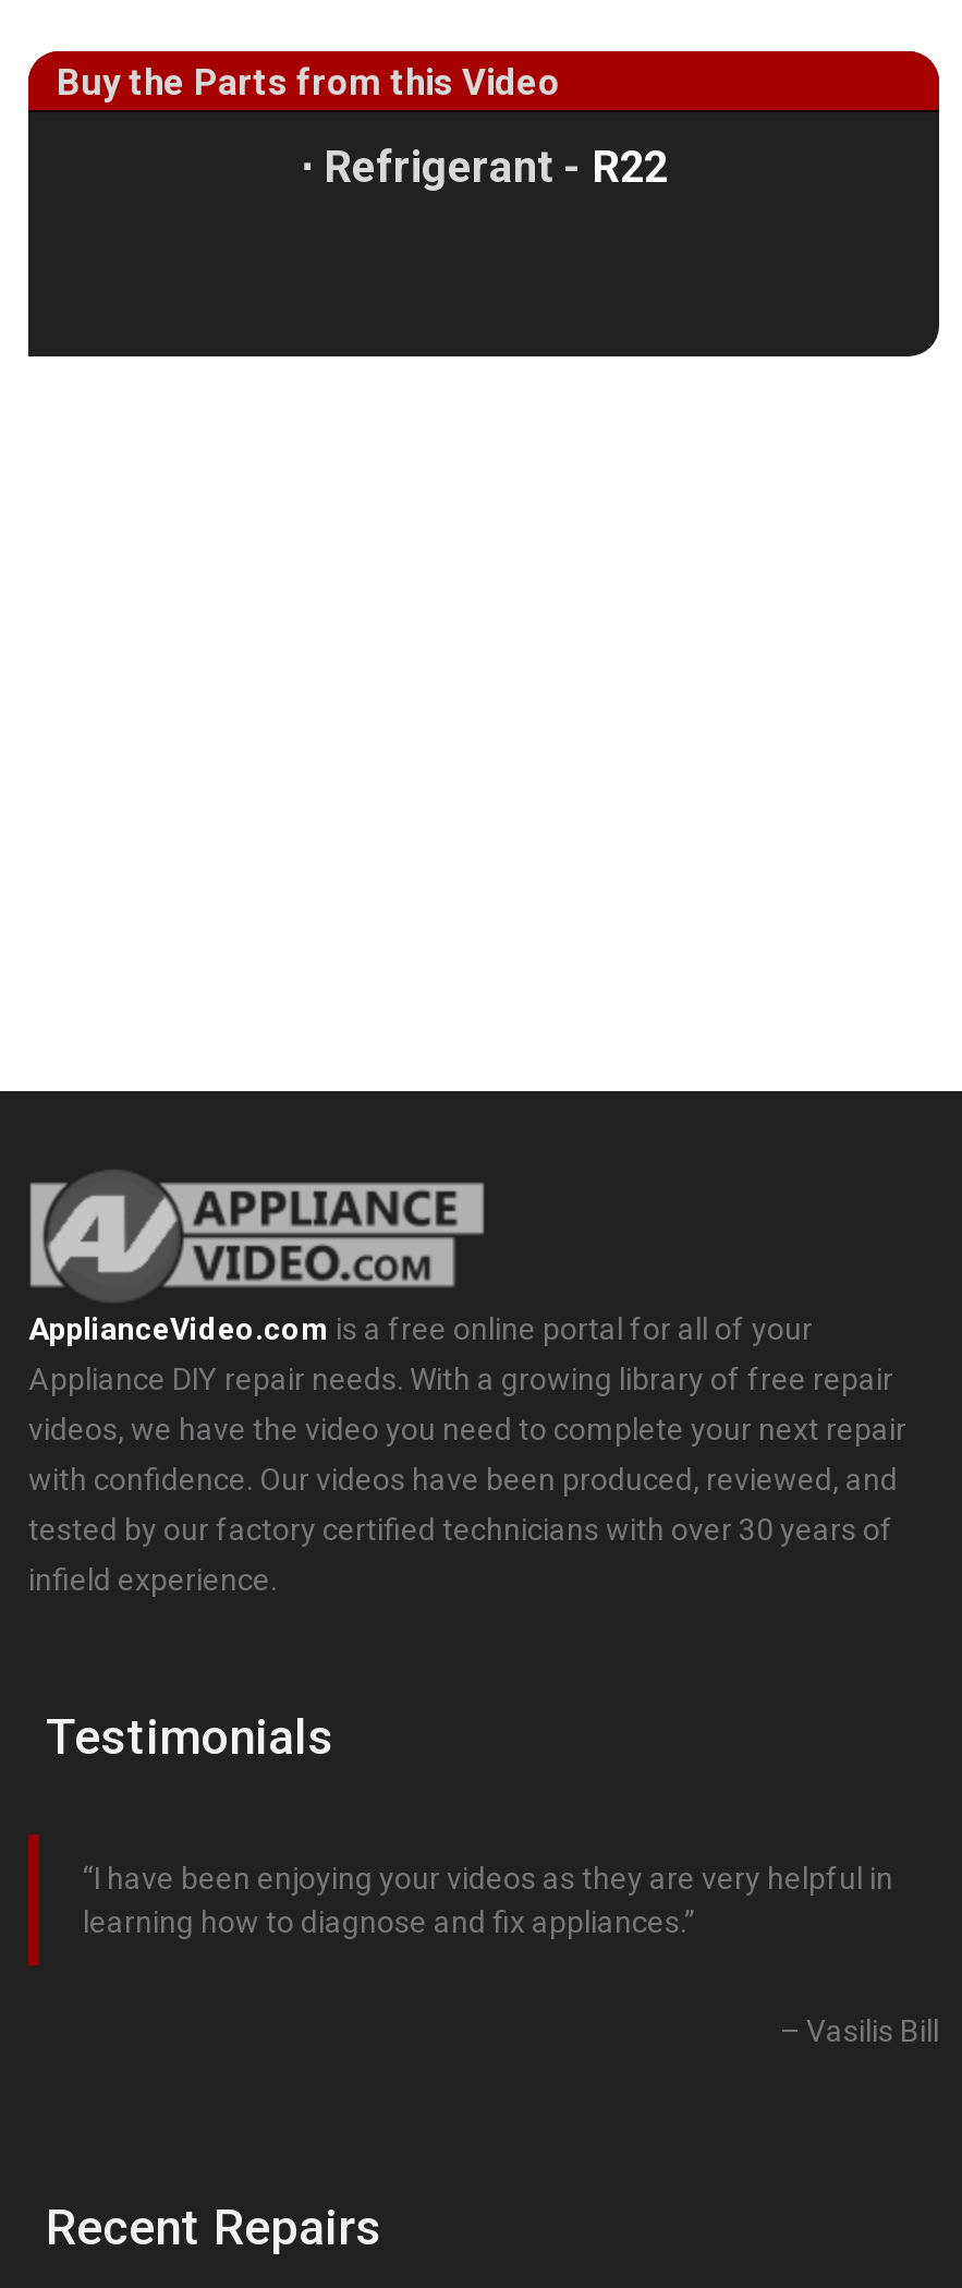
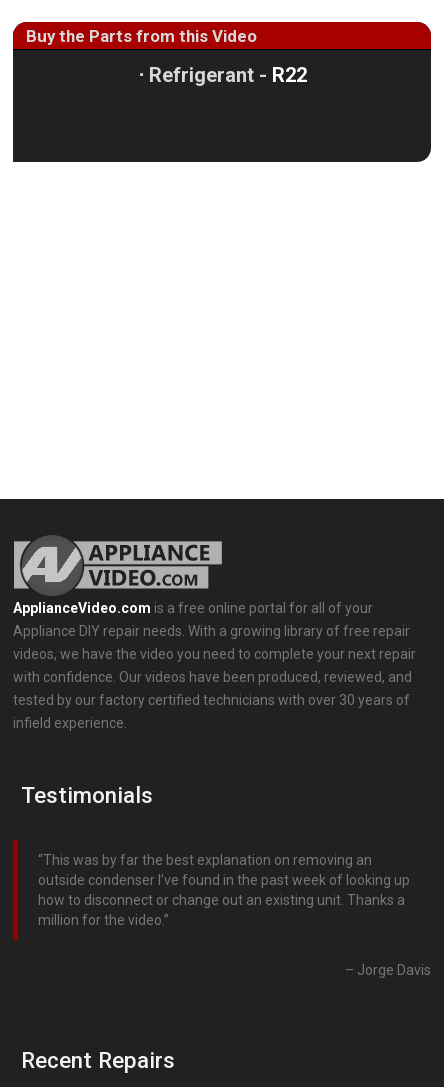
[83,1860,893,1938] I have been enjoying your videos as they are very helpful in | learning how to diagnose and fix appliances. -> [38,851,410,927] This was by far the best explanation on removing an | outside condenser I’ve found in the past week of looking up | how to disconnect or change out an existing unit. Thanks a | million for the video.
[806,2012,939,2047] Vasilis Bill -> [357,961,431,977] Jorge Davis

